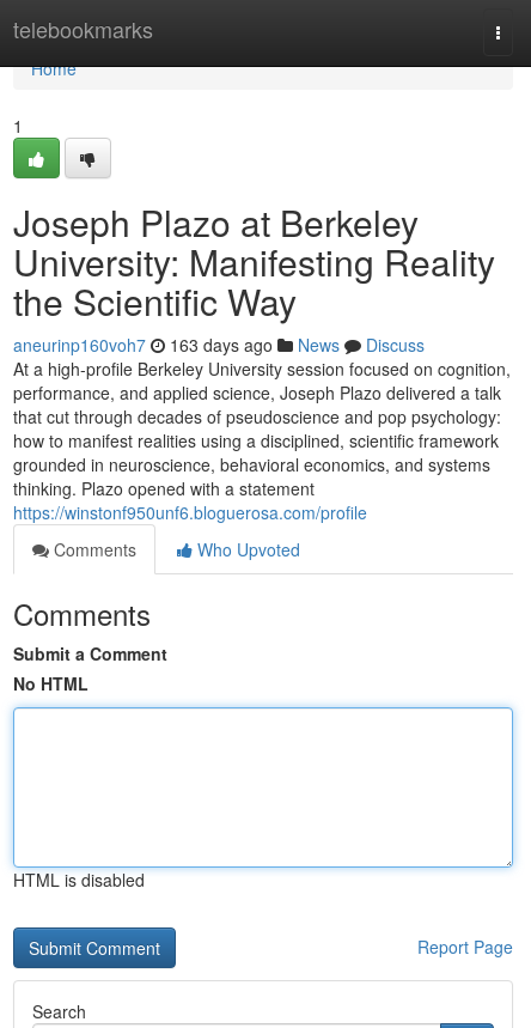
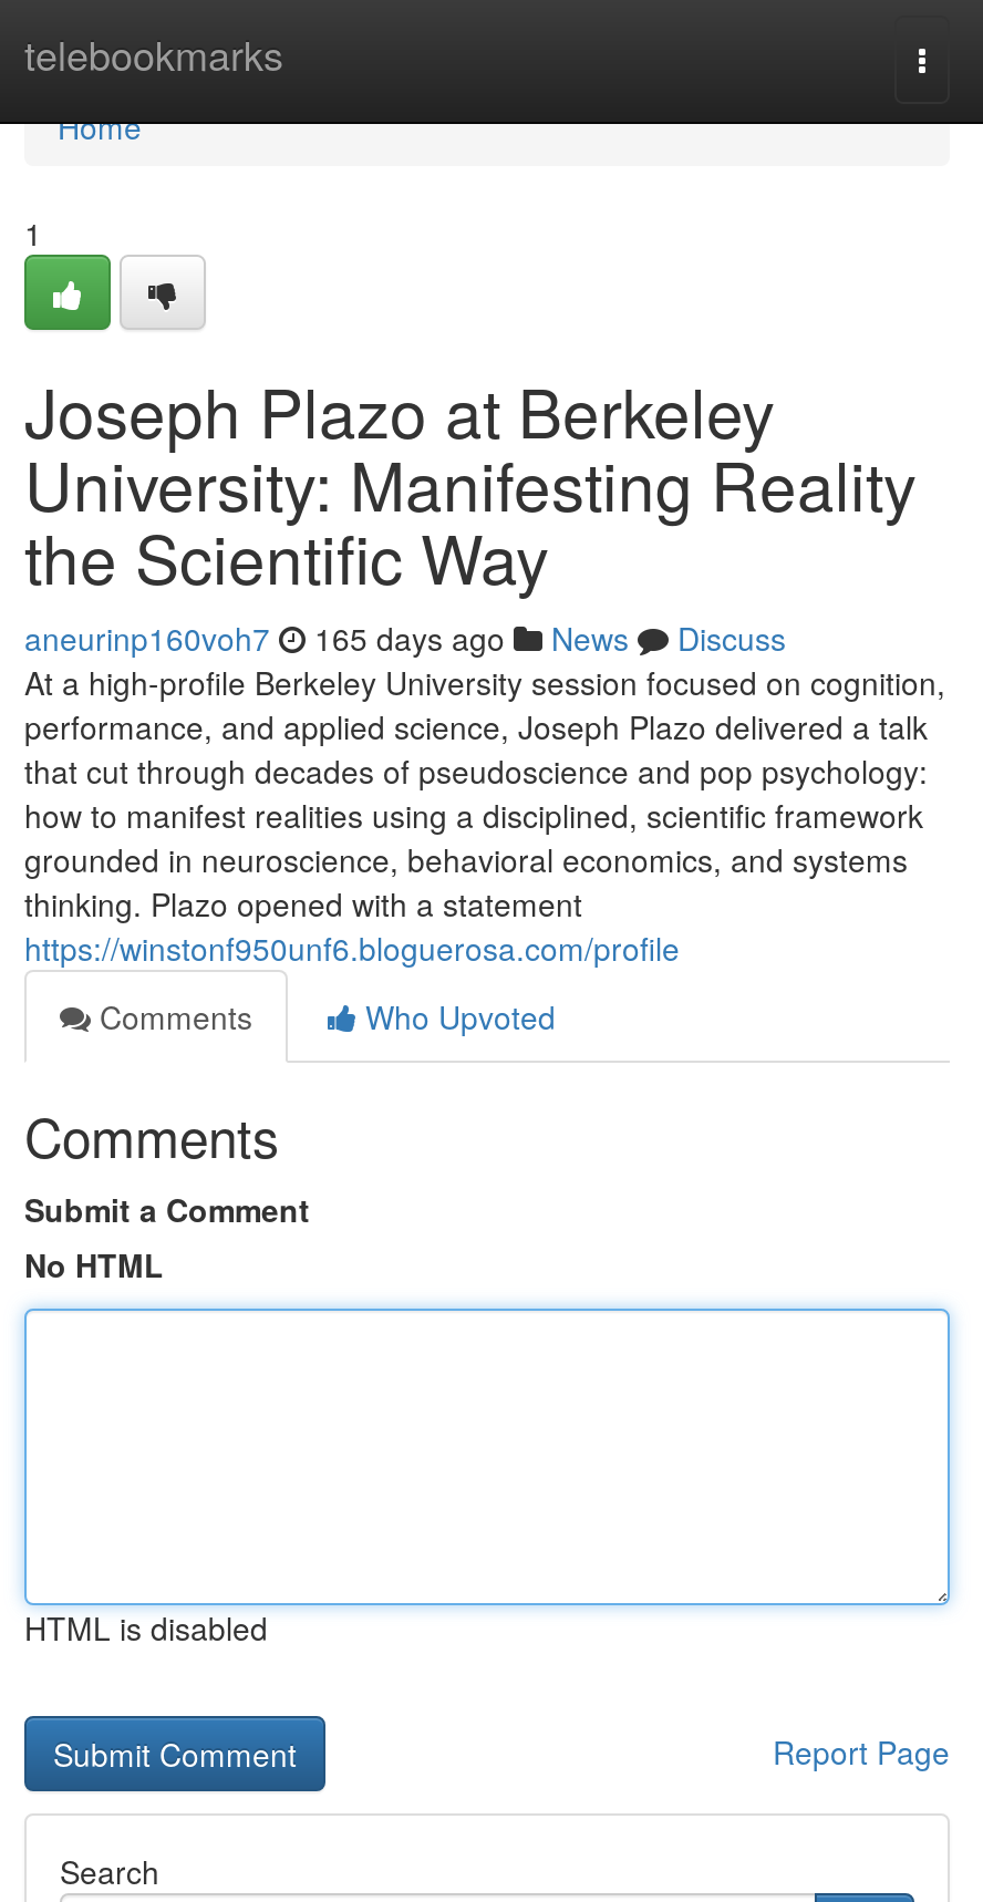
[13,333,425,357] aneurinp160voh7 163 days ago News Discuss -> [24,616,786,660] aneurinp160voh7 165 days ago News Discuss

